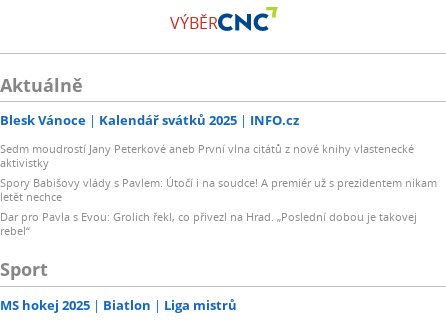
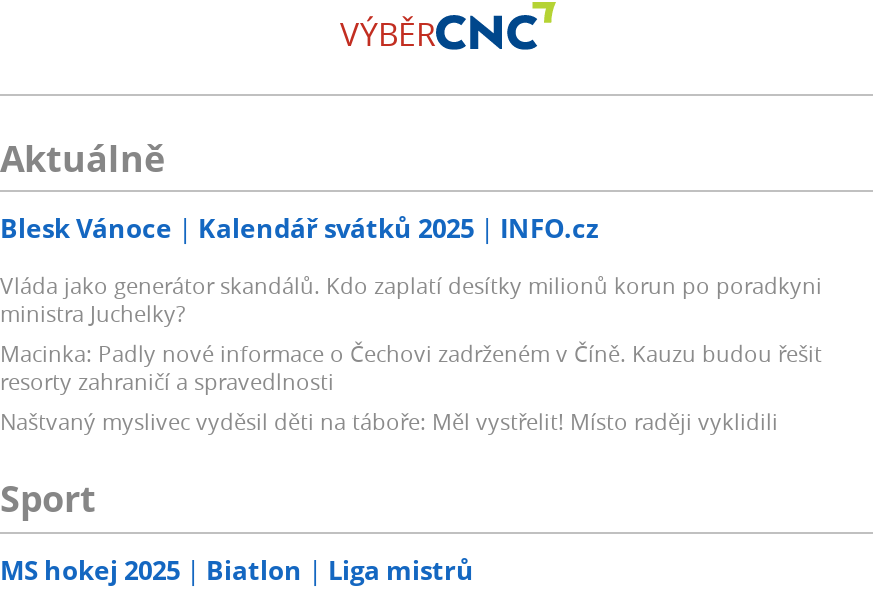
[0,141,437,238] Sedm moudrostí Jany Peterkové aneb První vlna citátů z nové knihy vlastenecké | aktivistky | Spory Babišovy vlády s Pavlem: Útočí i na soudce! A premiér už s prezidentem nikam | letět nechce | Dar pro Pavla s Evou: Grolich řekl, co přivezl na Hrad. „Poslední dobou je takovej | rebel“ -> [0,270,822,436] Vláda jako generátor skandálů. Kdo zaplatí desítky milionů korun po poradkyni | ministra Juchelky? | Macinka: Padly nové informace o Čechovi zadrženém v Číně. Kauzu budou řešit | resorty zahraničí a spravedlnosti | Naštvaný myslivec vyděsil děti na táboře: Měl vystřelit! Místo raději vyklidili

